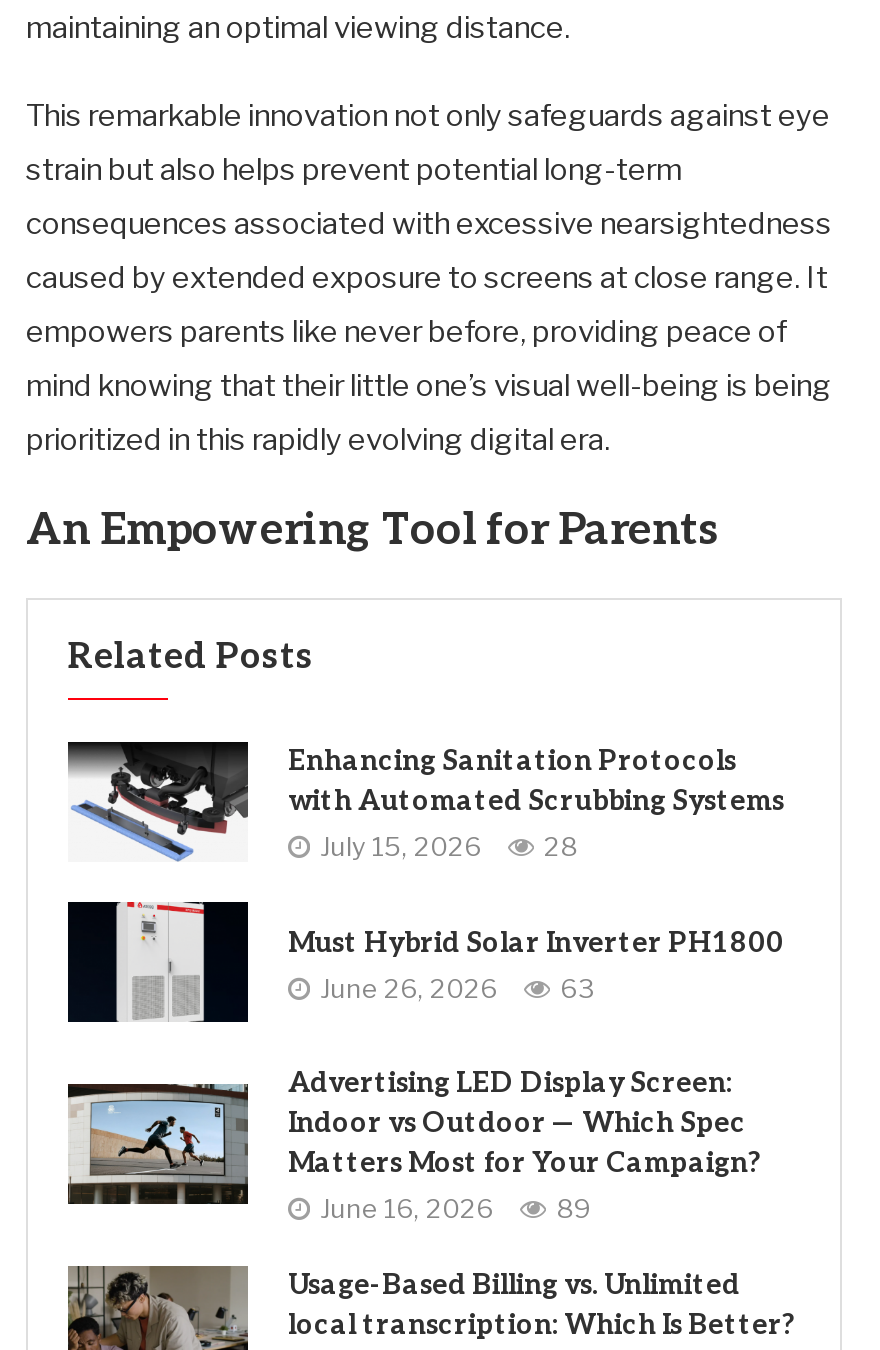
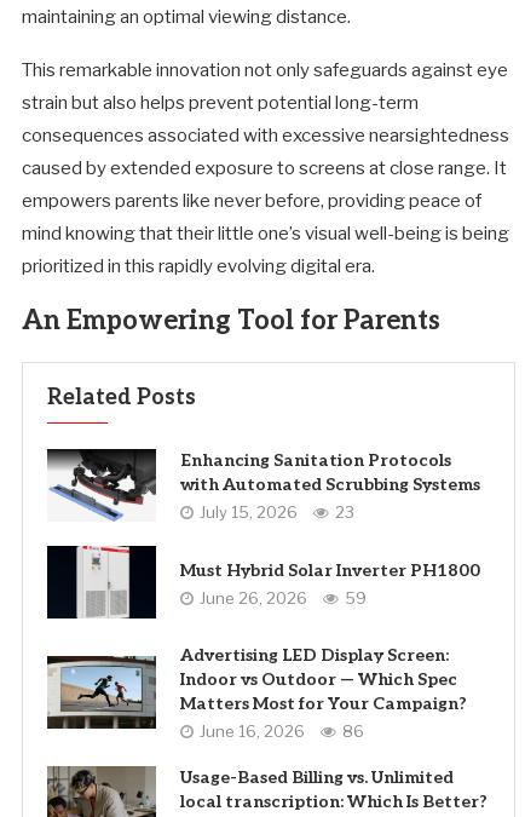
[320,830,578,862] July 15, 2026 28 -> [200,502,354,522] July 15, 2026 23
[320,971,594,1003] June 26, 2026 63 -> [200,588,367,607] June 26, 2026 59
[320,1192,592,1224] June 16, 2026 89 -> [200,721,364,741] June 16, 2026 86

